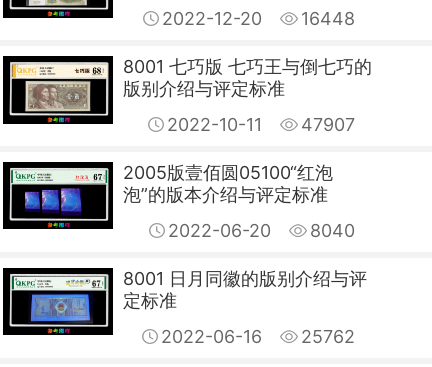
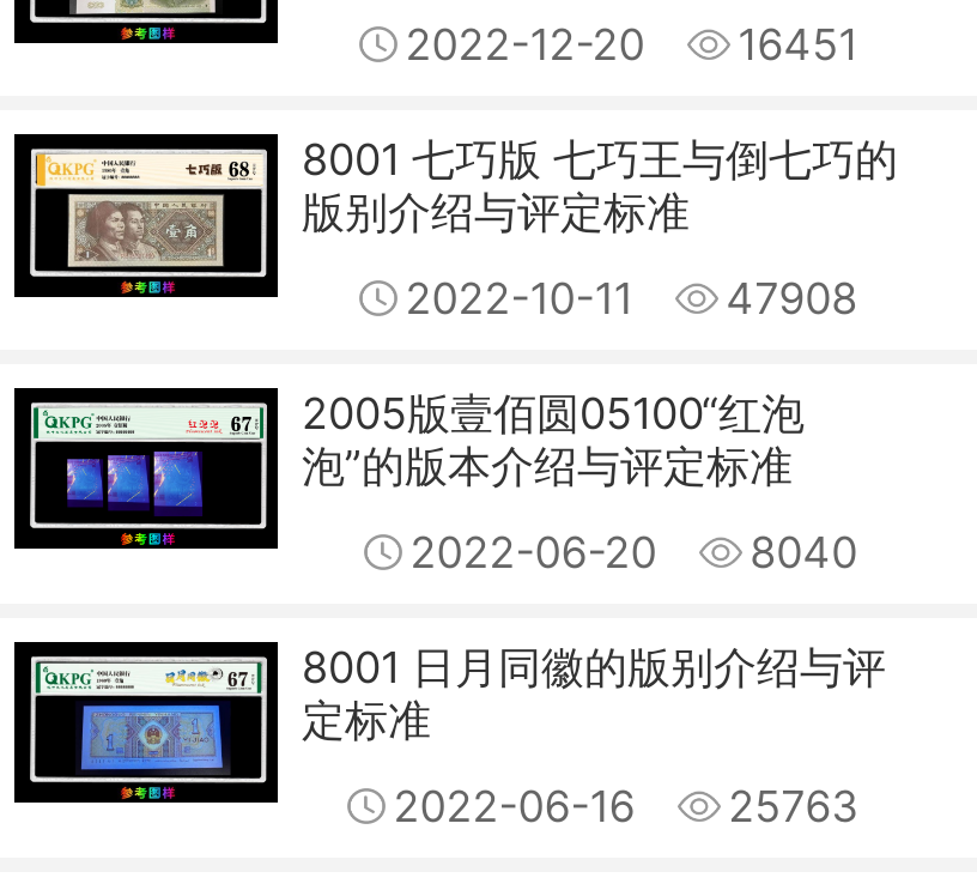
[162,8,355,29] 2022-12-20 16448 -> [405,20,858,70] 2022-12-20 16451
[167,114,355,135] 2022-10-11 47907 -> [405,274,858,324] 2022-10-11 47908
[161,326,355,347] 2022-06-16 25762 -> [393,782,858,832] 2022-06-16 25763

